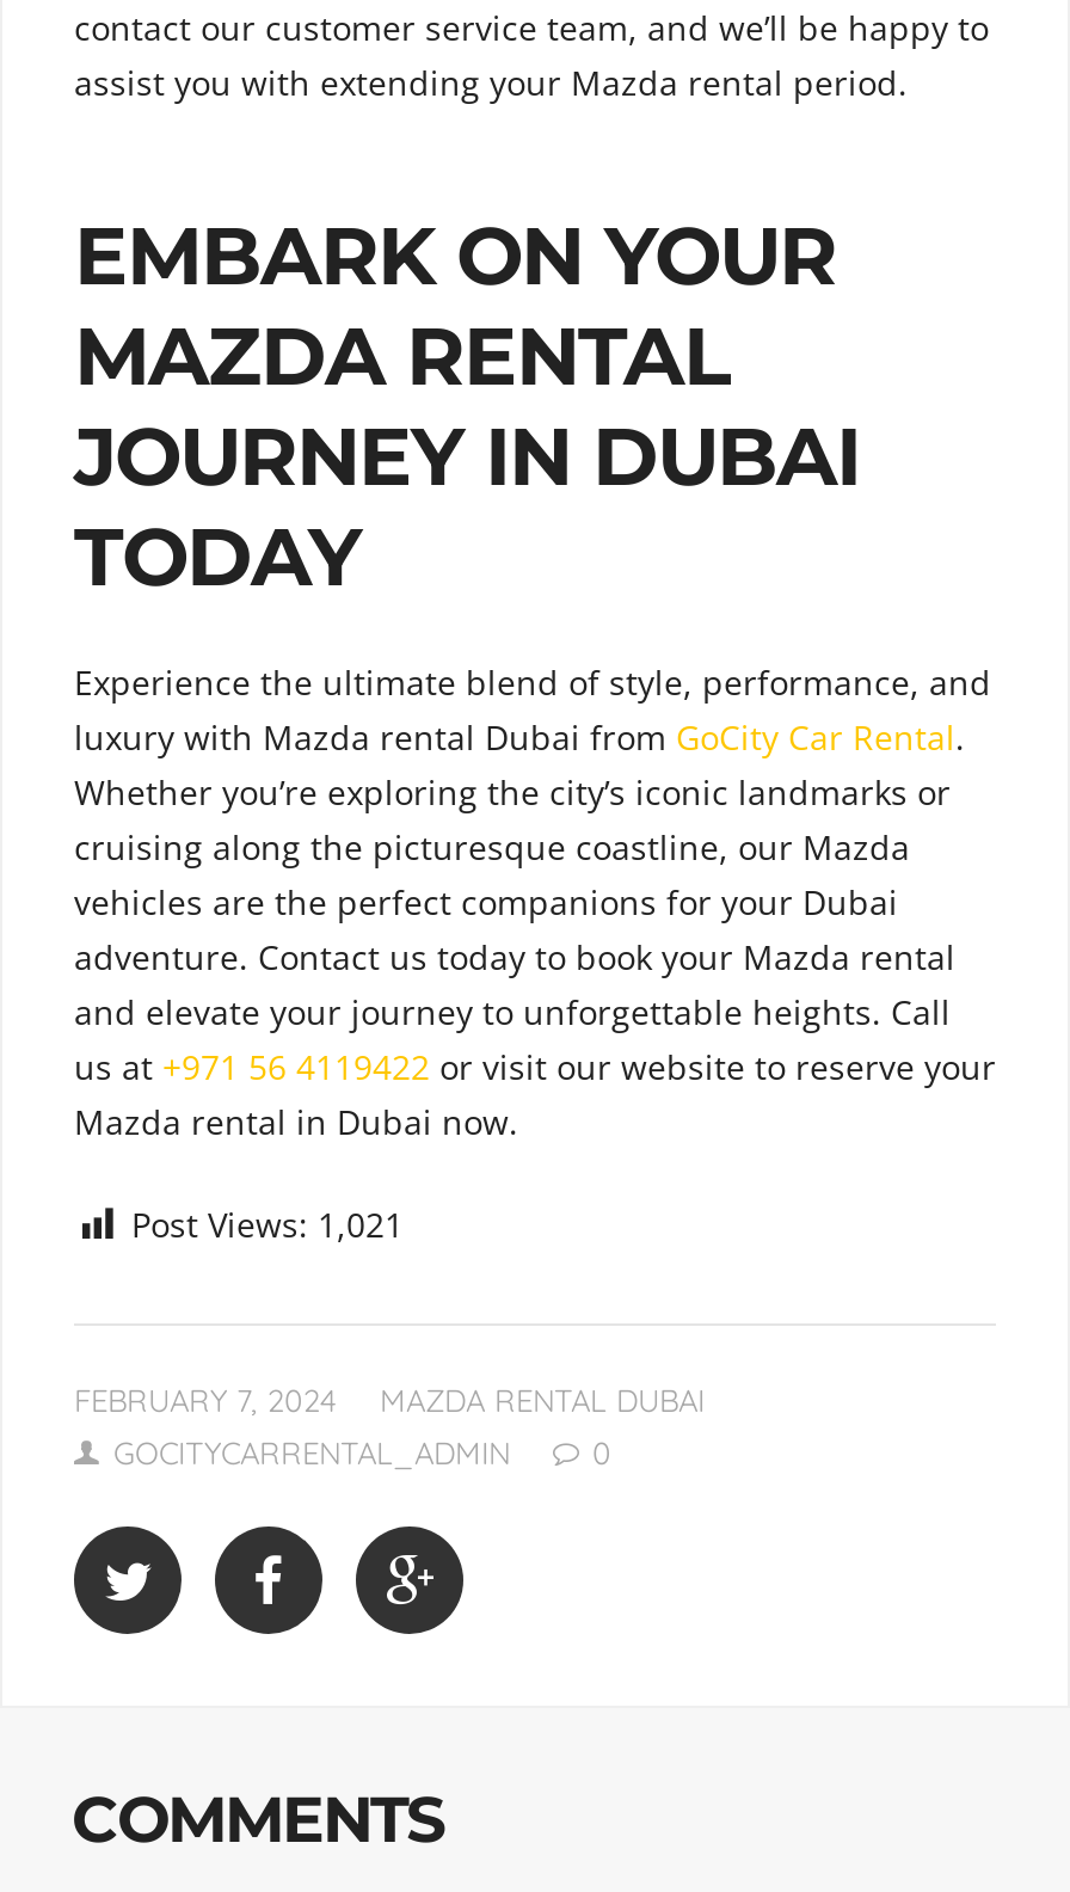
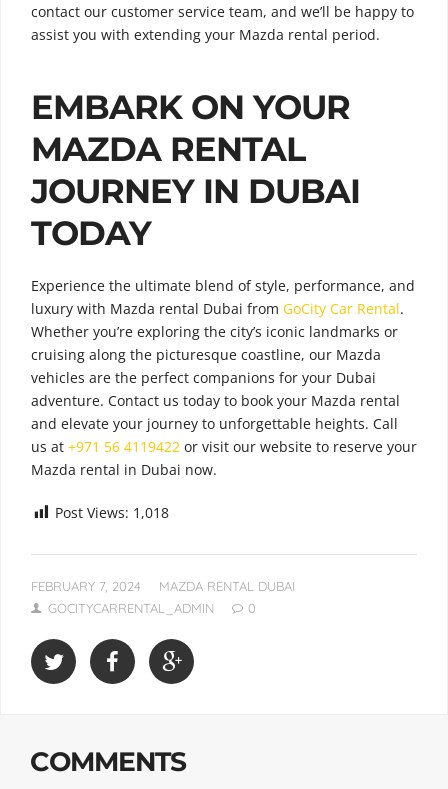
[131,1202,404,1247] Post Views: 1,021 -> [55,503,169,522] Post Views: 1,018

